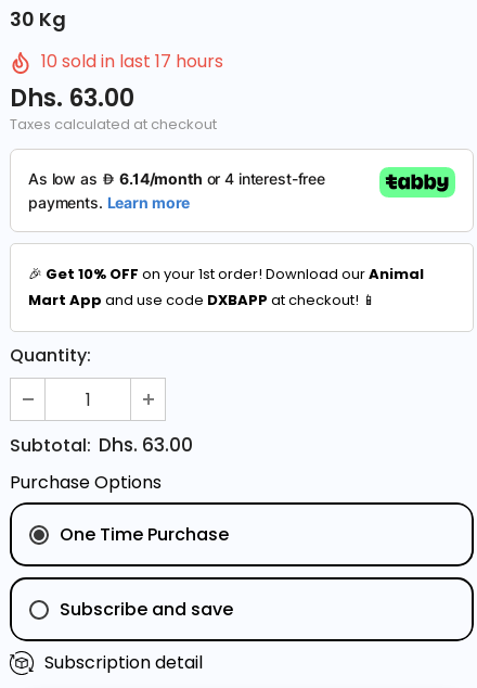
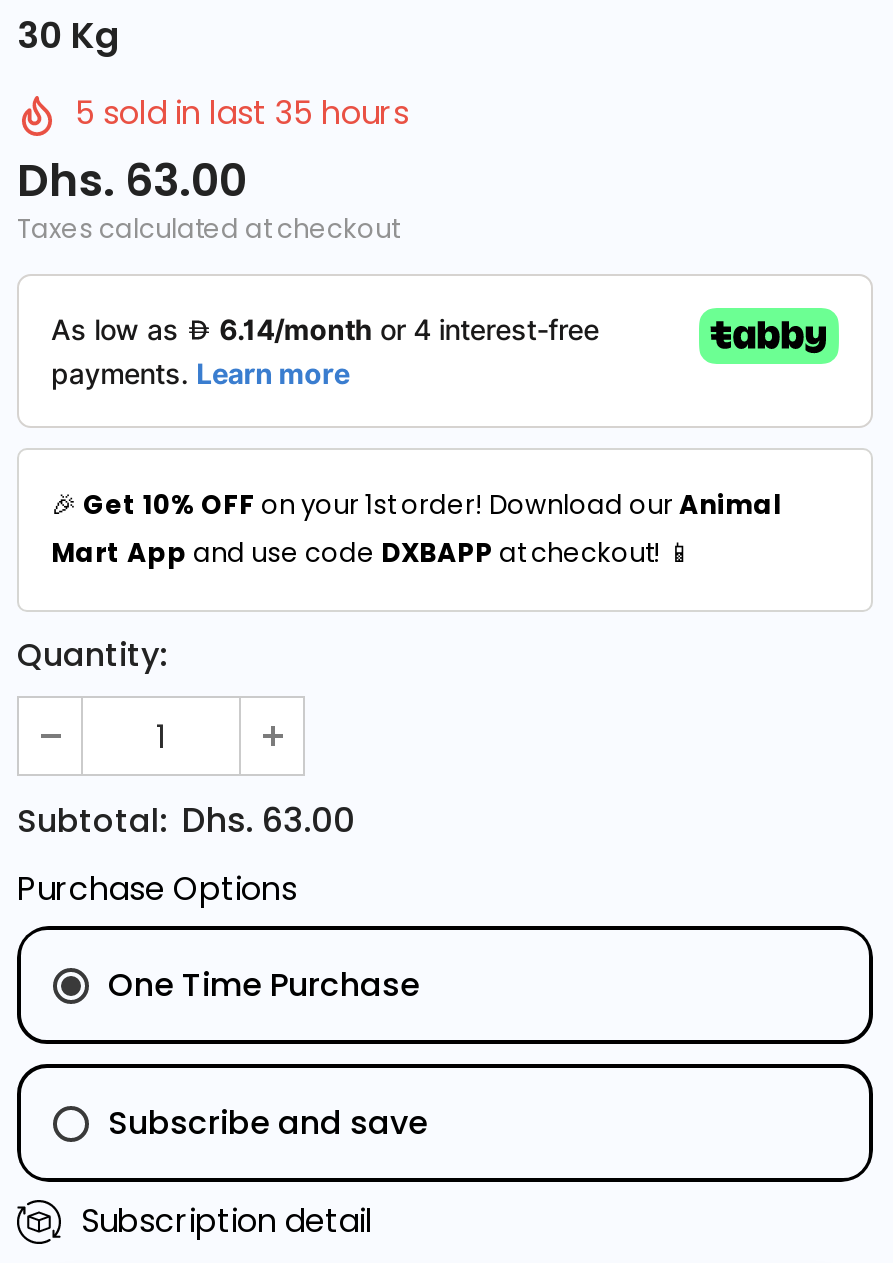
[41,49,223,74] 10 sold in last 17 hours -> [75,90,409,136] 5 sold in last 35 hours

